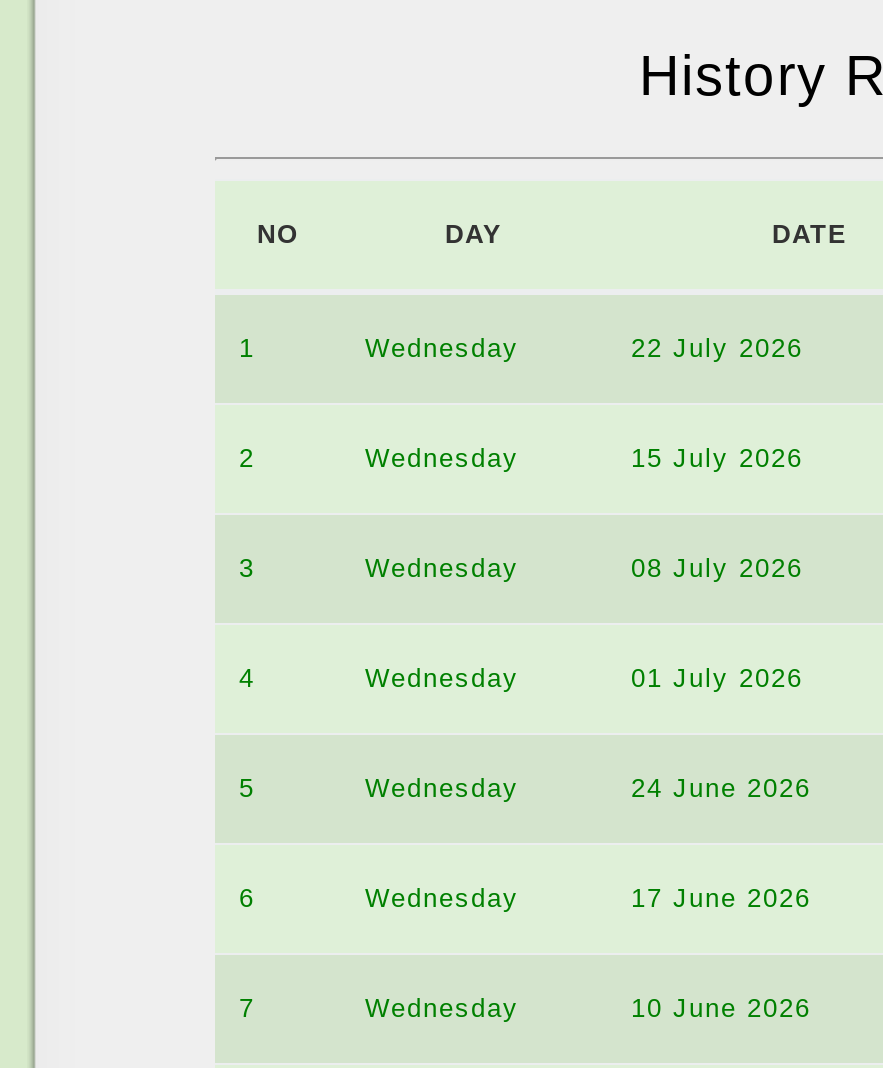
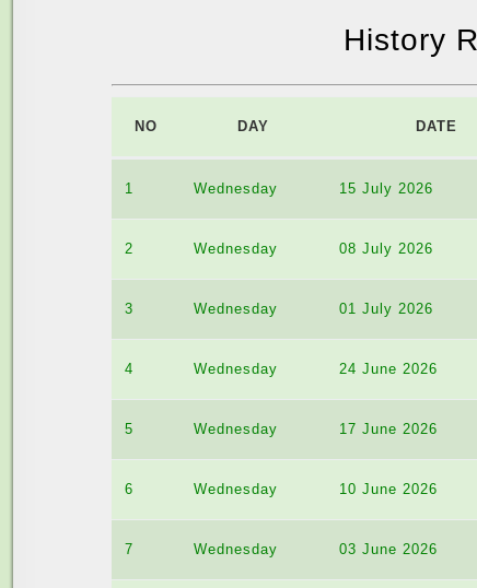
[631,333,803,363] 22 July 2026 -> [339,180,433,197] 15 July 2026
[631,443,803,473] 15 July 2026 -> [339,241,433,257] 08 July 2026
[631,553,803,583] 08 July 2026 -> [339,301,433,317] 01 July 2026
[631,663,803,693] 01 July 2026 -> [339,361,438,377] 24 June 2026
[631,773,811,803] 24 June 2026 -> [339,421,438,437] 17 June 2026
[631,883,811,913] 17 June 2026 -> [339,481,438,497] 10 June 2026
[631,993,811,1023] 10 June 2026 -> [339,541,438,558] 03 June 2026

